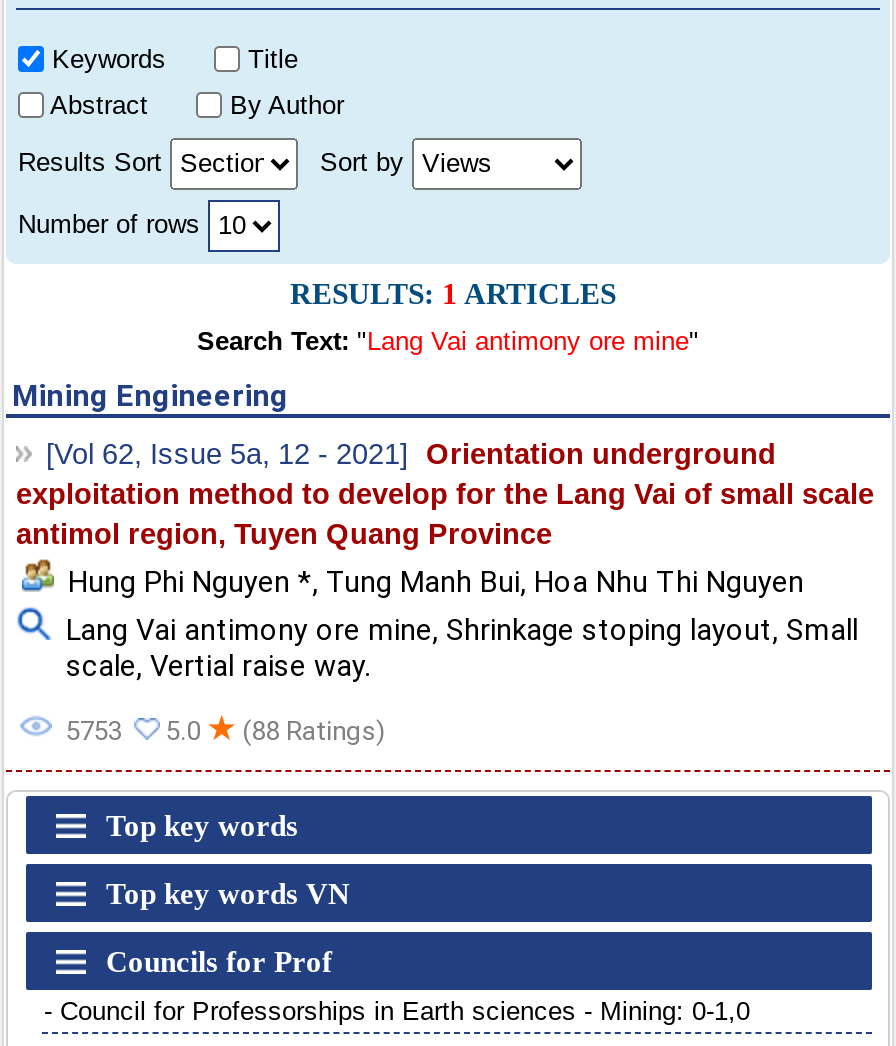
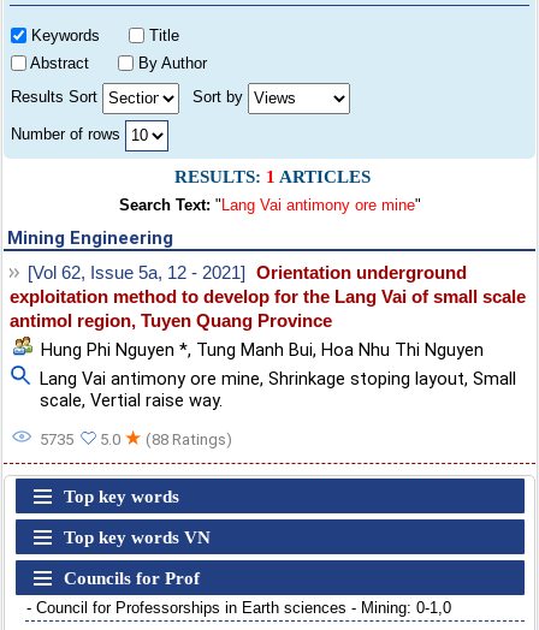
[66,716,122,746] 5753 -> [40,430,73,448] 5735

